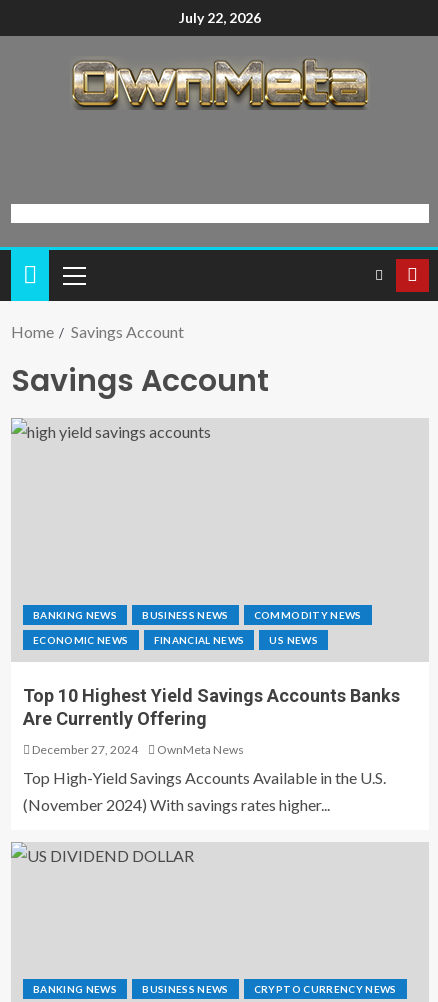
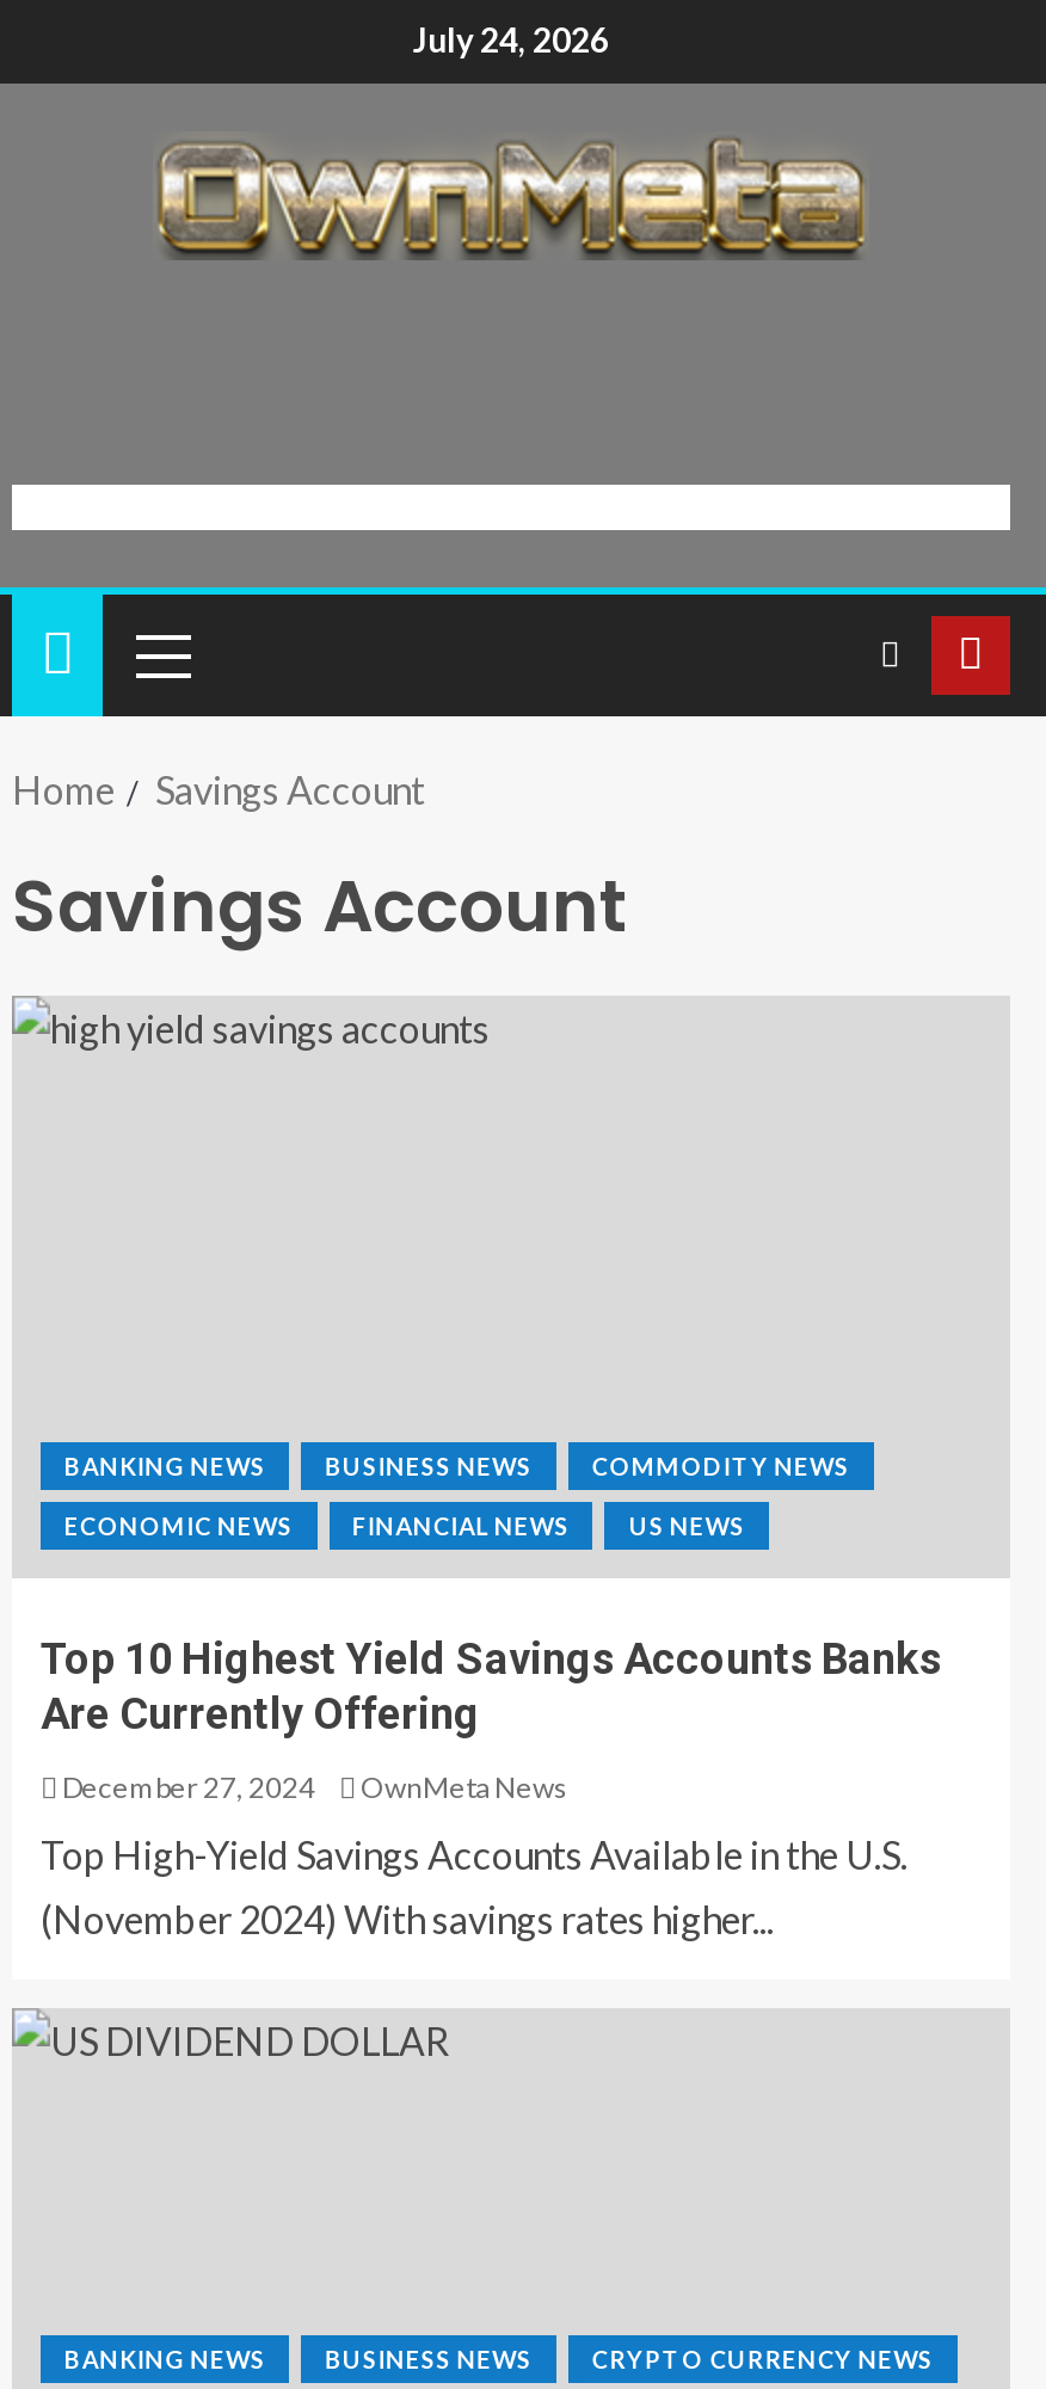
[179,9,261,26] July 22, 2026 -> [413,19,609,60] July 24, 2026

